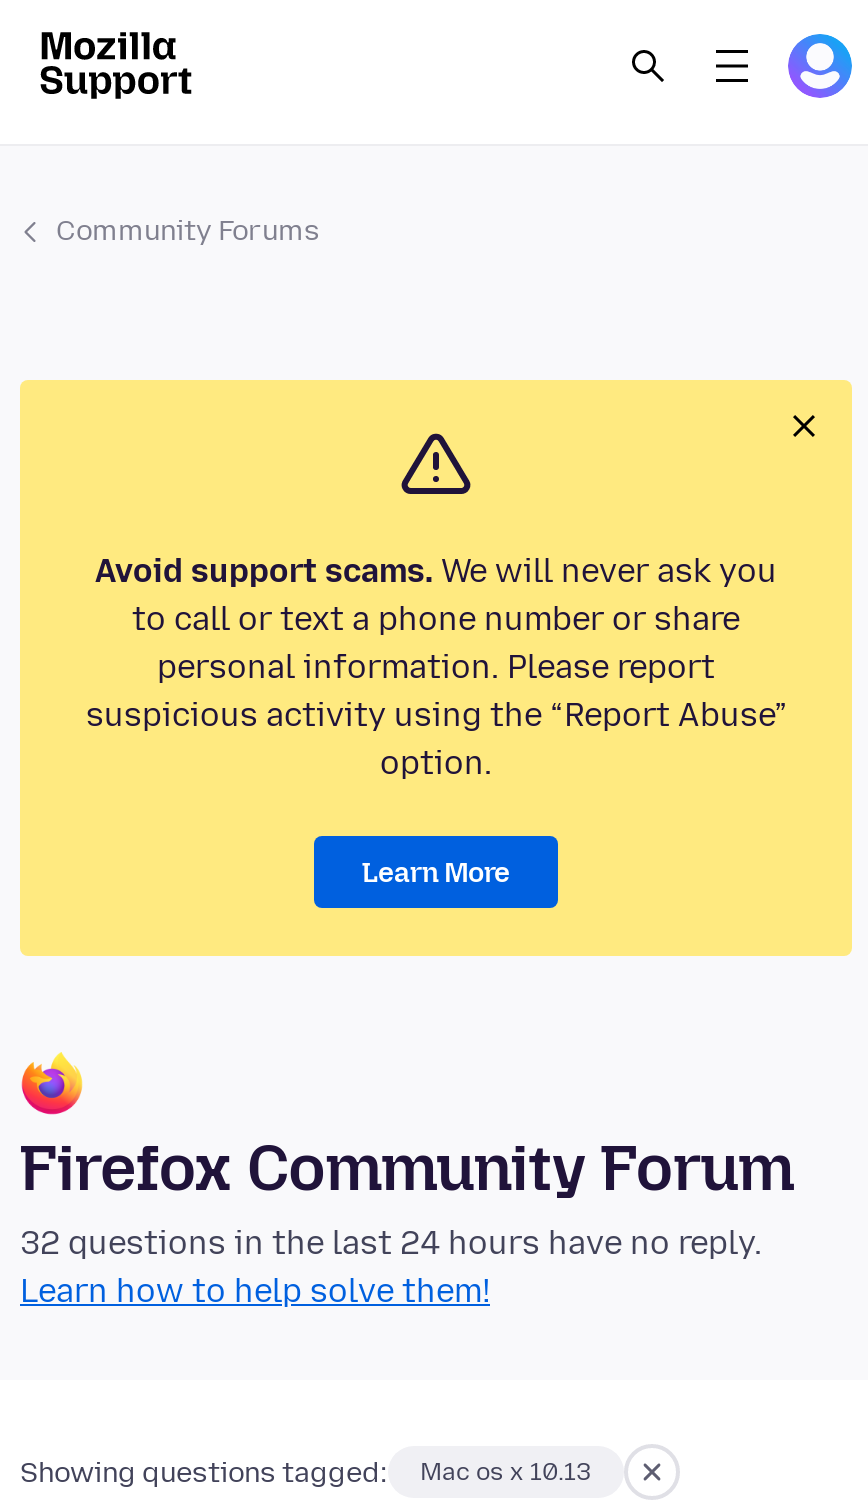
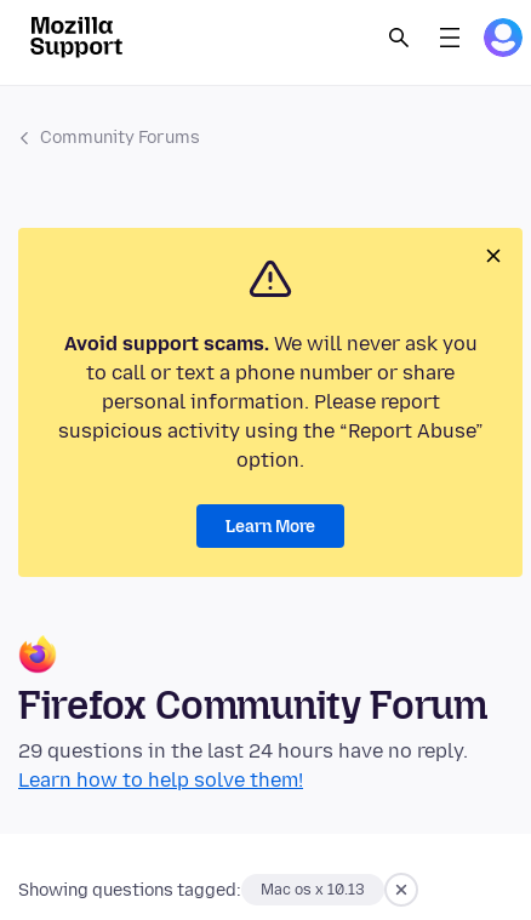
[20,1225,762,1263] 32 questions in the last 24 hours have no reply. -> [18,740,468,763] 29 questions in the last 24 hours have no reply.

